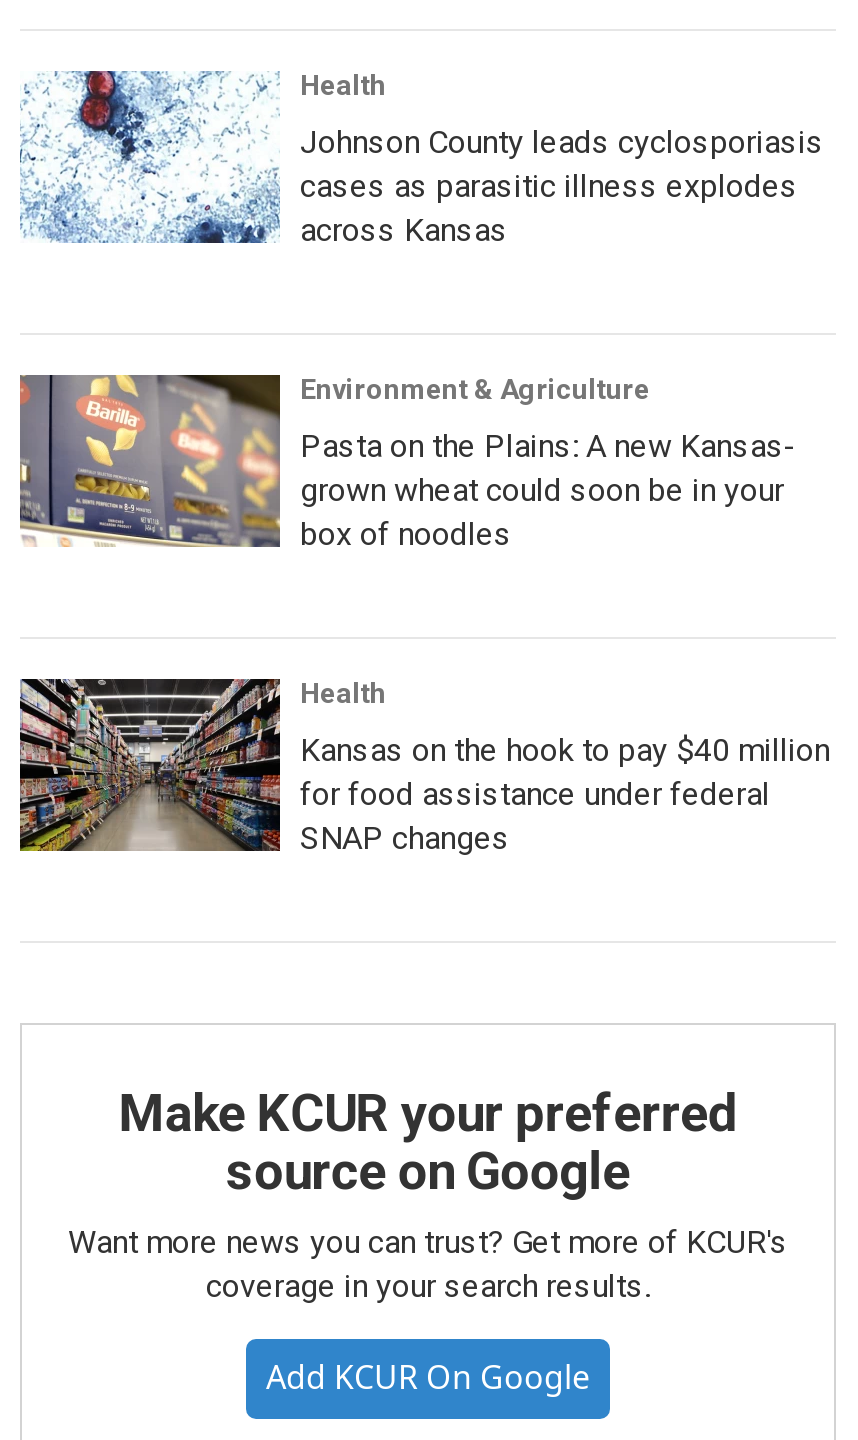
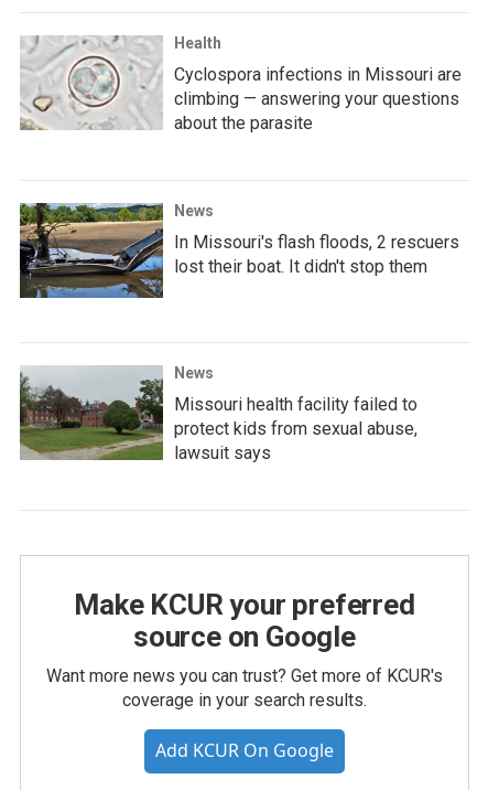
[20,69,824,249] [image] | Johnson County leads cyclosporiasis | cases as parasitic illness explodes | across Kansas -> [19,34,462,134] [image] | Cyclospora infections in Missouri are | climbing — answering your questions | about the parasite
[18,373,650,549] [image] | Environment & Agriculture -> [19,202,214,299] [image] | News
[300,427,796,553] Pasta on the Plains: A new Kansas- | grown wheat could soon be in your | box of noodles -> [174,232,459,277] In Missouri's flash floods, 2 rescuers | lost their boat. It didn't stop them
[18,677,386,853] [image] | Health -> [20,364,214,461] [image] | News
[300,731,830,857] Kansas on the hook to pay $40 million | for food assistance under federal | SNAP changes -> [174,394,417,463] Missouri health facility failed to | protect kids from sexual abuse, | lawsuit says

